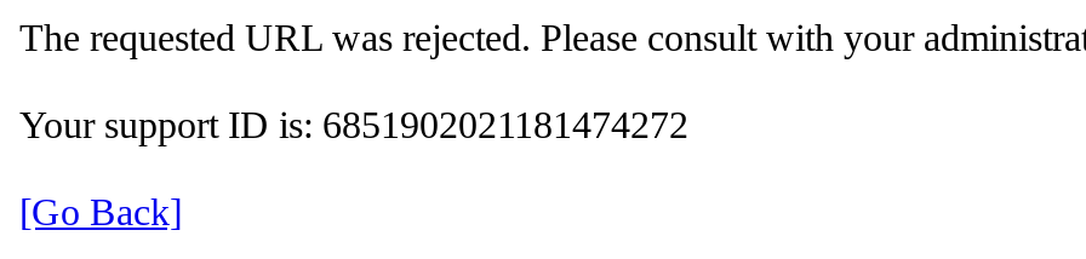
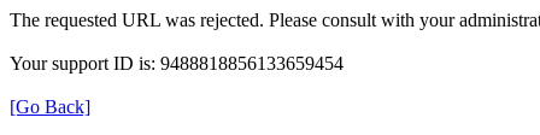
[19,104,688,145] Your support ID is: 6851902021181474272 -> [10,53,344,74] Your support ID is: 9488818856133659454

